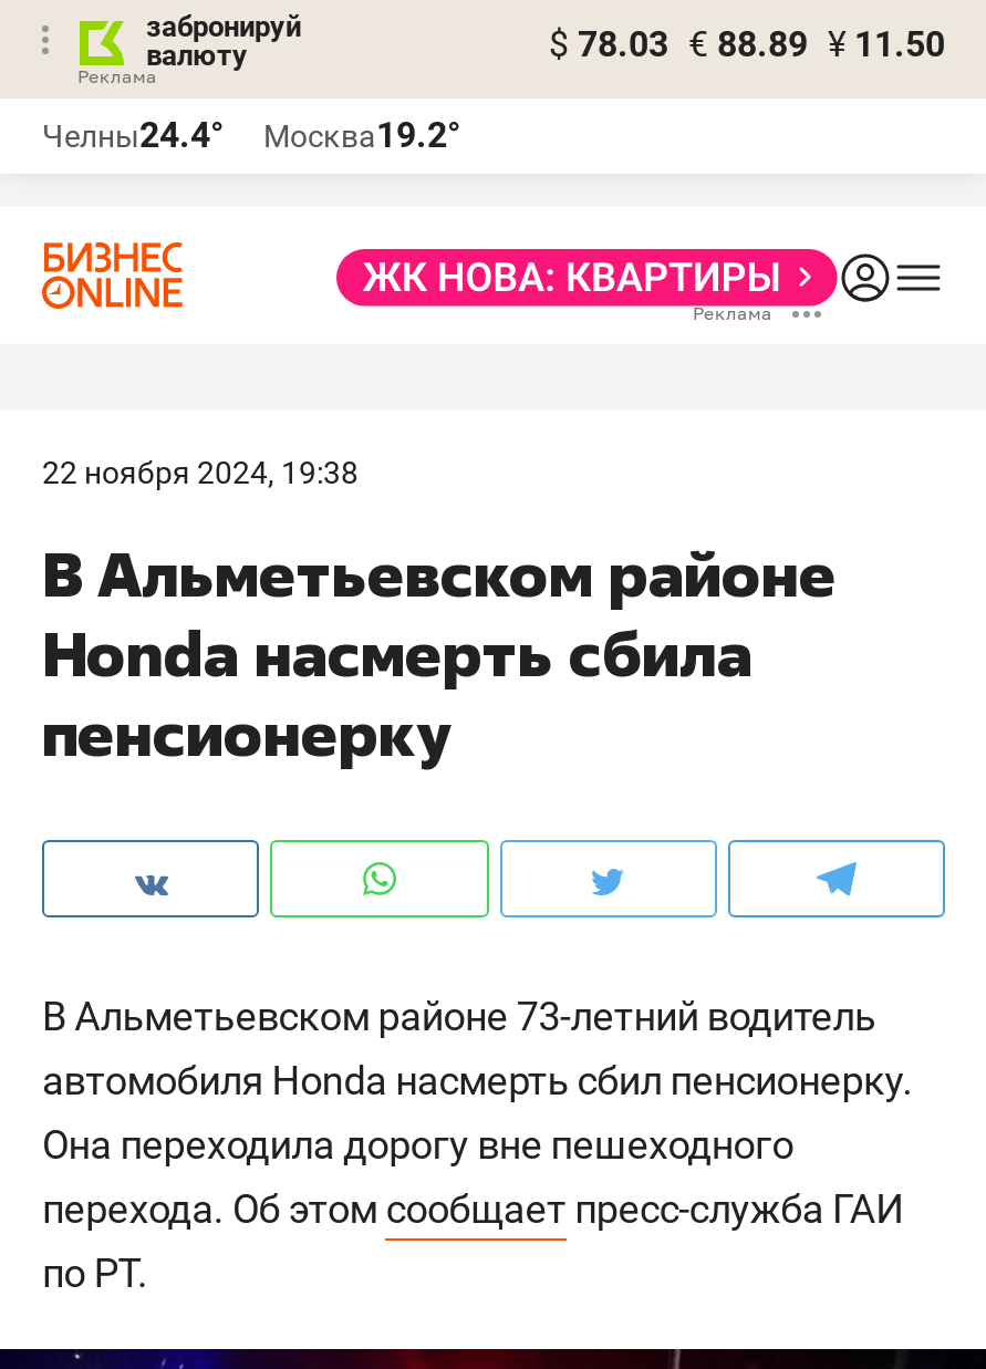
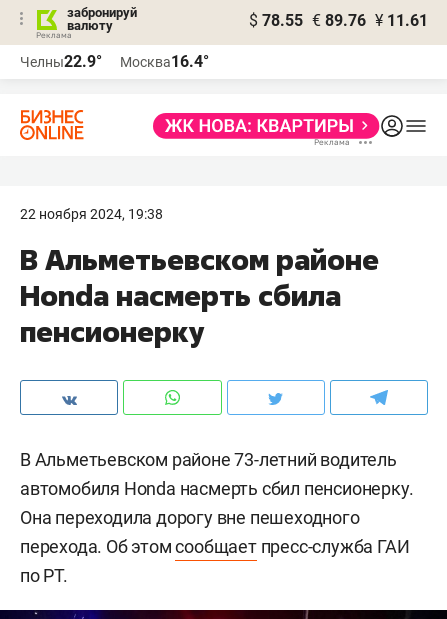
[549,23,945,65] $ 78.03 € 88.89 ¥ 11.50 -> [249,11,428,30] $ 78.55 € 89.76 ¥ 11.61
[42,114,224,156] Челны24.4° -> [20,52,102,71] Челны22.9°
[263,114,460,156] Москва19.2° -> [120,52,209,71] Москва16.4°

